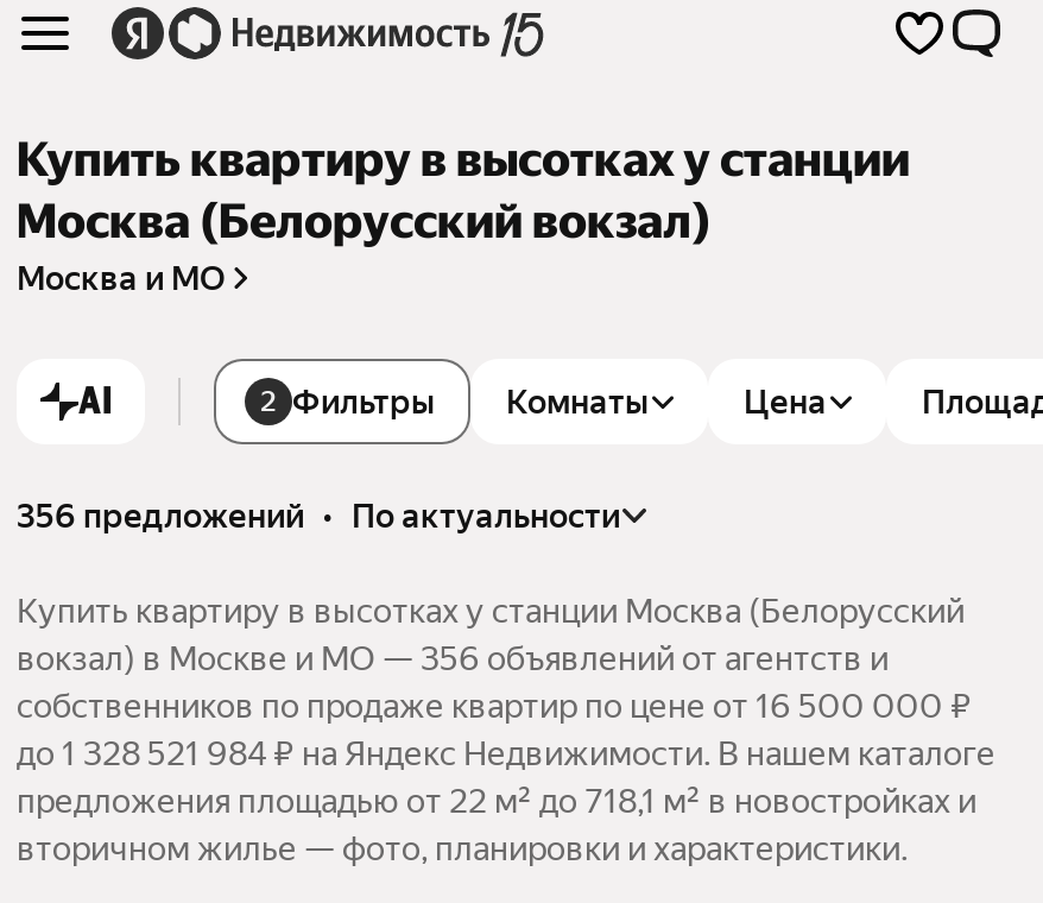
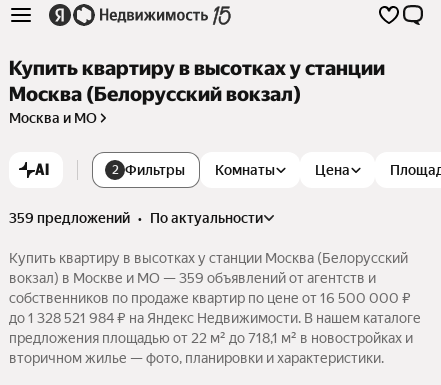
[17,497,620,535] 356 предложений • по актуальности -> [9,210,263,226] 359 предложений • по актуальности
[17,640,889,678] вокзал) в Москве и МО — 356 объявлений от агентств и -> [9,270,376,286] вокзал) в Москве и МО — 359 объявлений от агентств и

